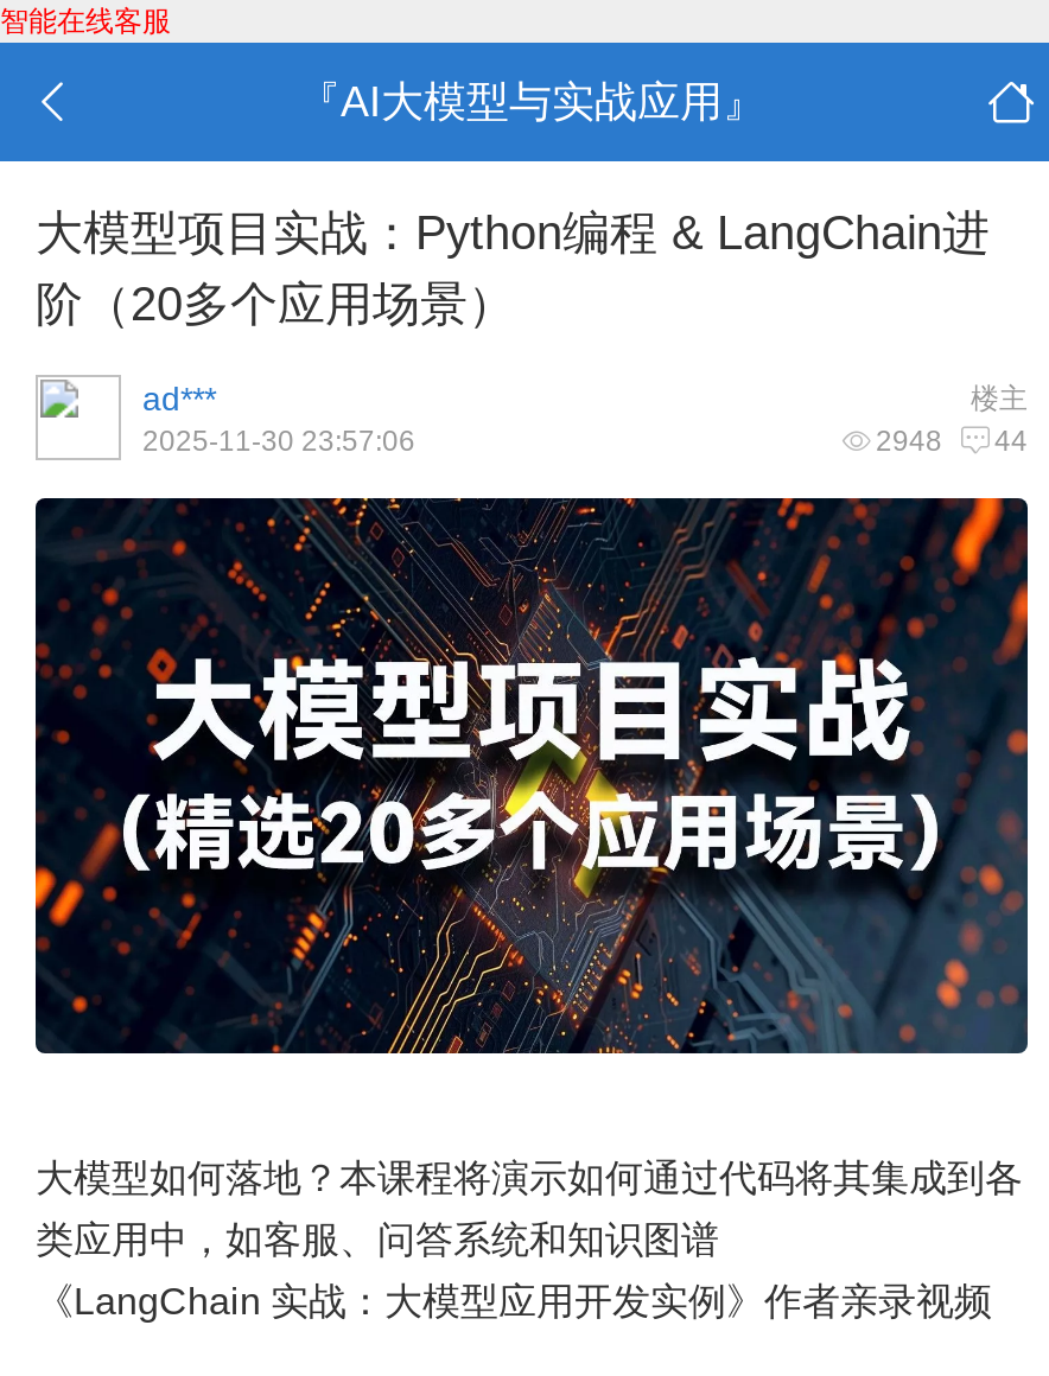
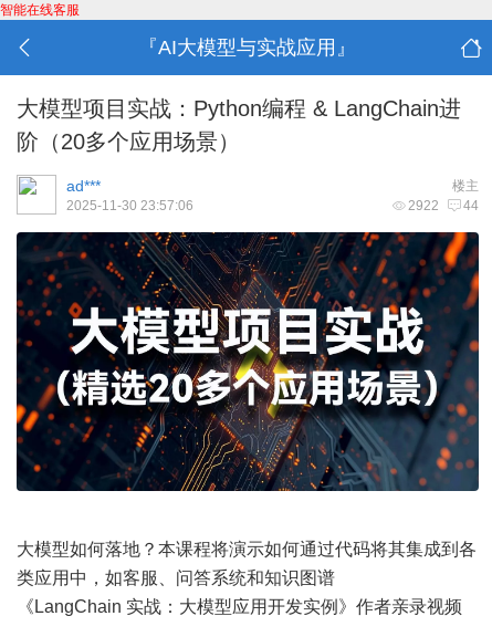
[876,425,1028,458] 2948 44 -> [408,198,479,213] 2922 44

